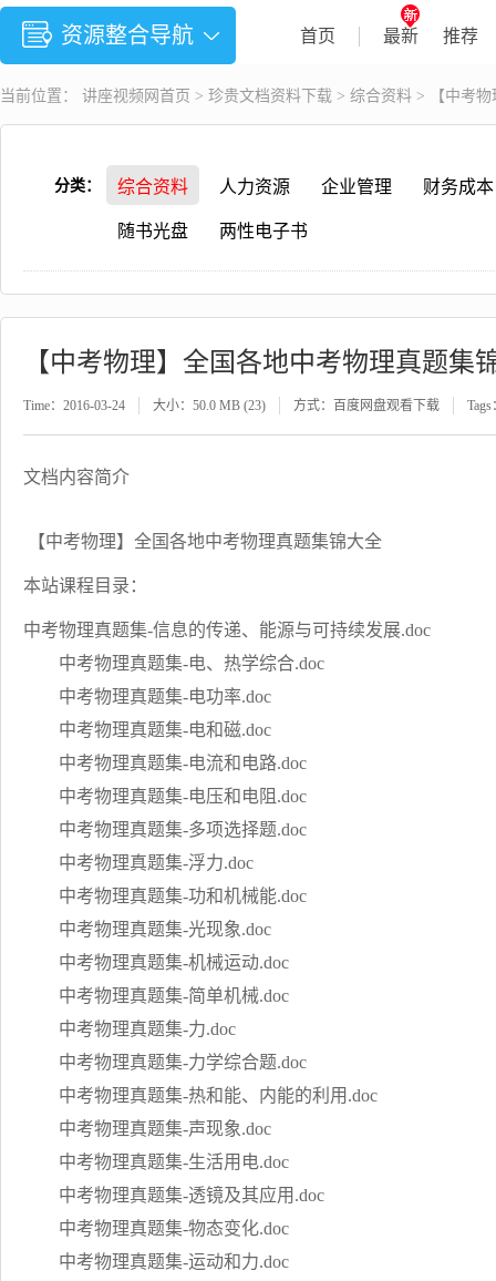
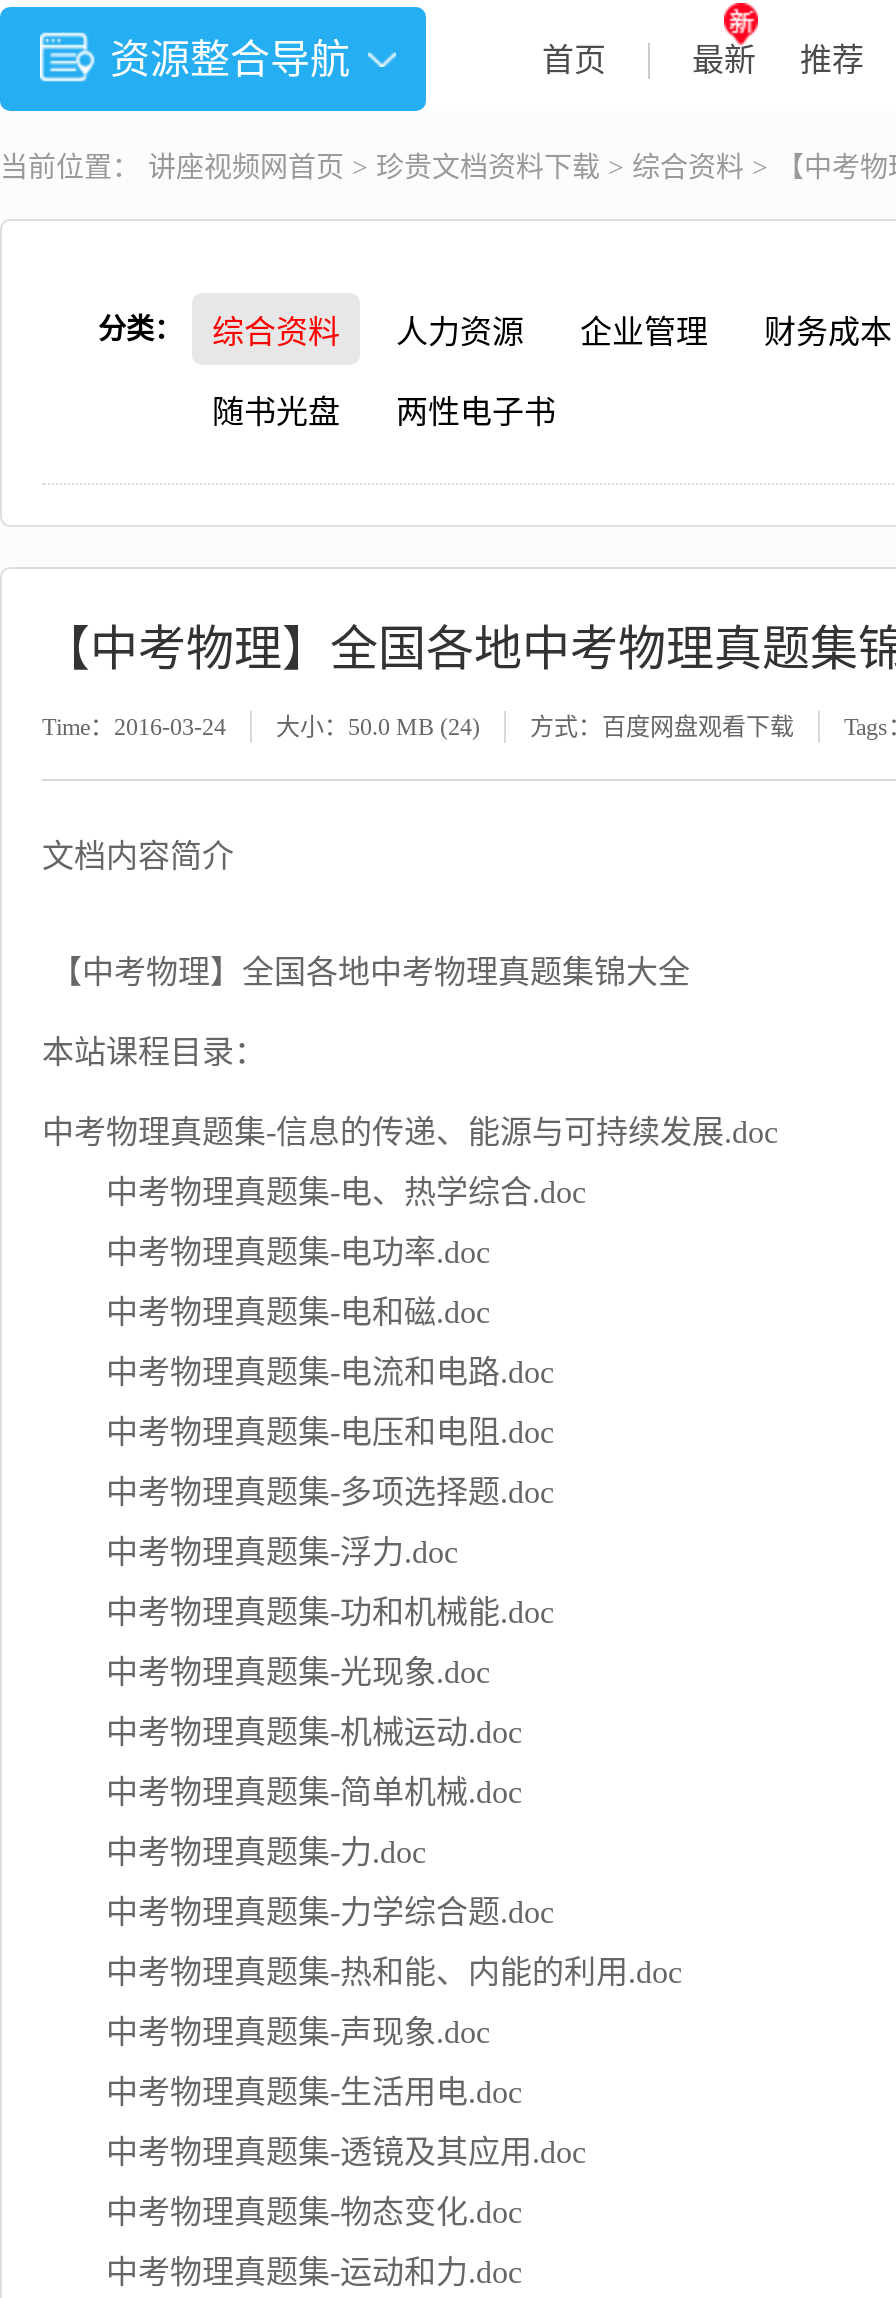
[153,398,266,413] 大小：50.0 MB (23) -> [276,713,480,741] 大小：50.0 MB (24)

